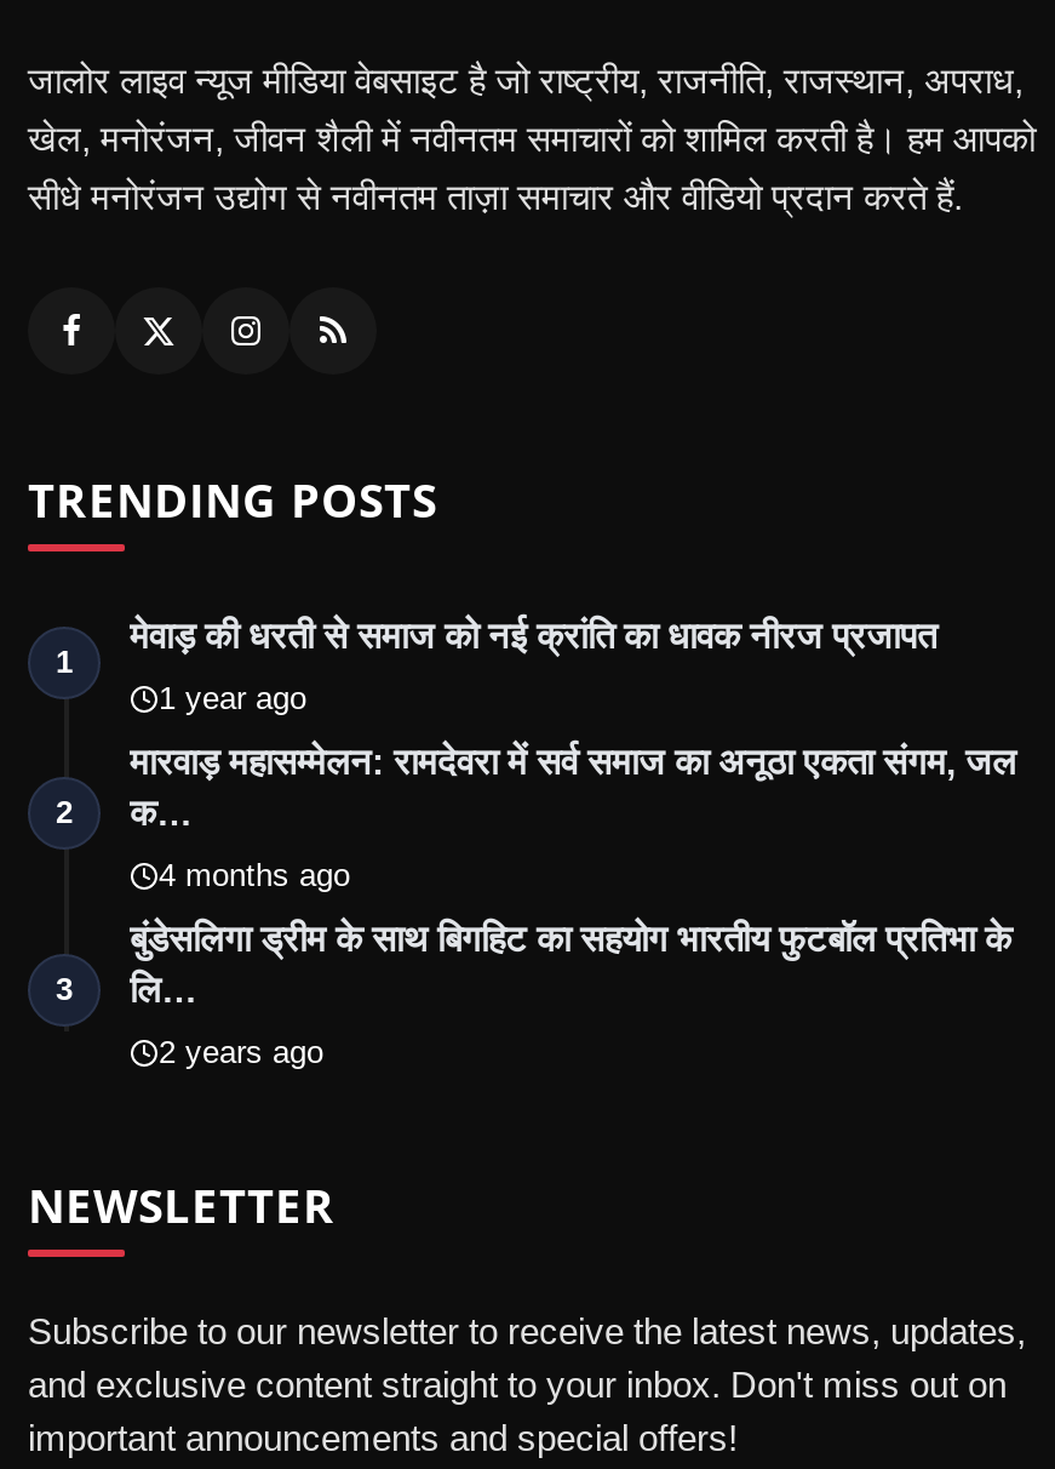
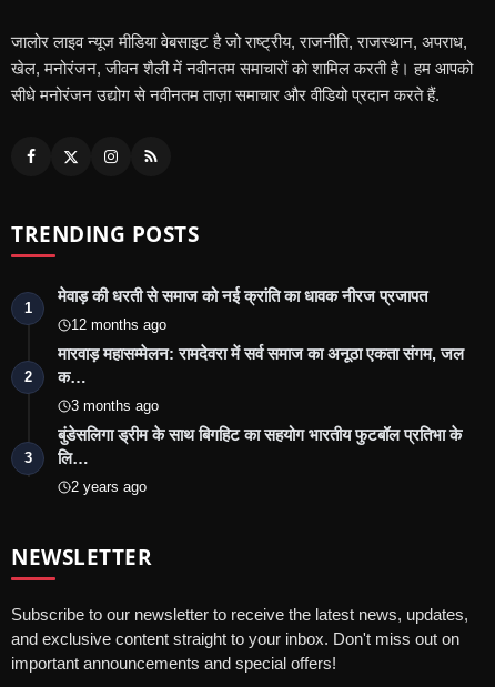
[159,679,306,716] 1 year ago -> [71,316,166,333] 12 months ago
[159,856,350,893] 4 months ago -> [71,397,159,414] 3 months ago

